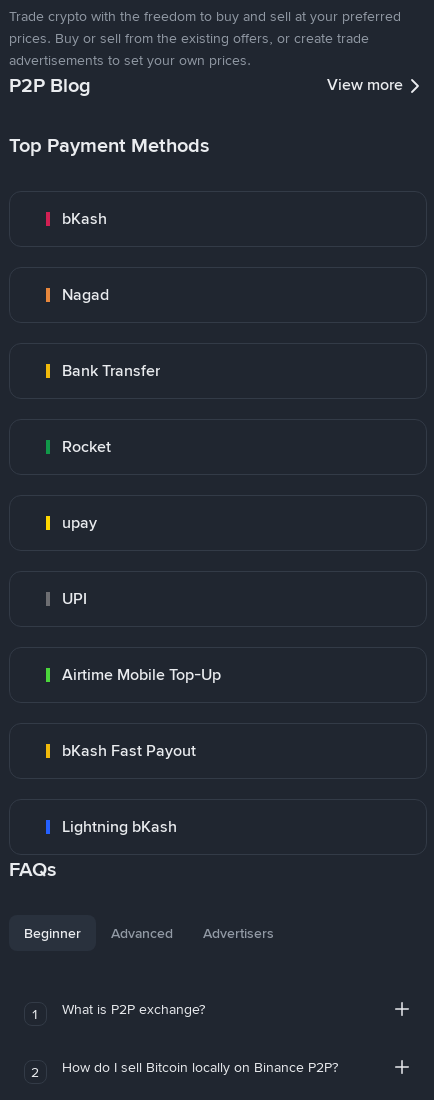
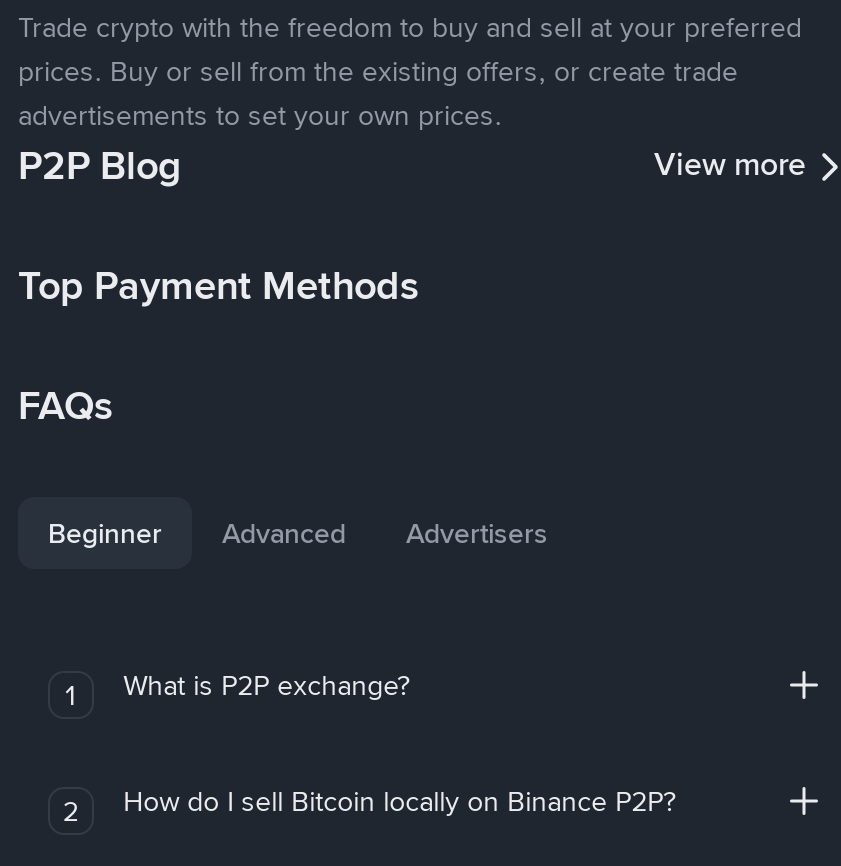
[62,208,107,229] bKash -> none
[62,284,109,305] Nagad -> none
[62,360,160,381] Bank Transfer -> none
[62,436,111,457] Rocket -> none
[62,512,97,533] upay -> none
[62,588,87,609] UPI -> none
[62,664,221,685] Airtime Mobile Top-Up -> none
[62,740,196,761] bKash Fast Payout -> none
[62,816,177,837] Lightning bKash -> none

